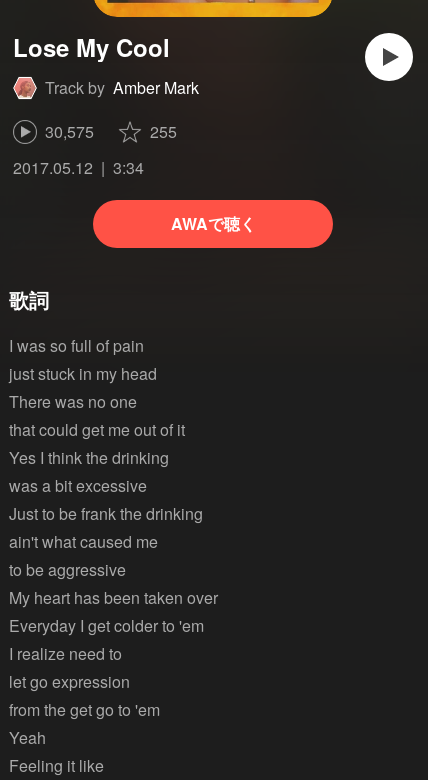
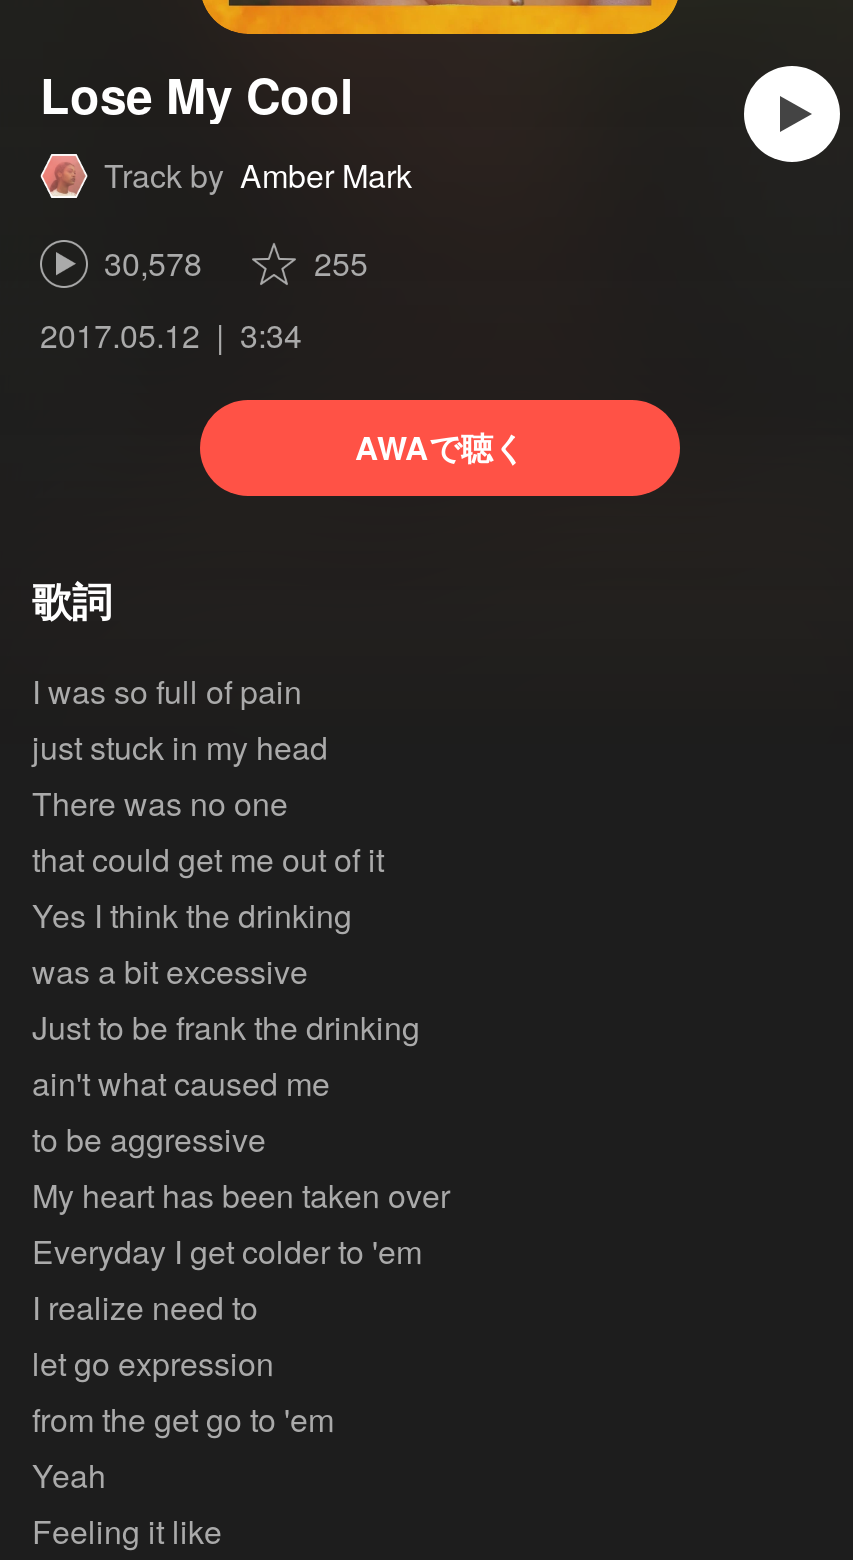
[45,120,94,143] 30,575 -> [104,240,202,286] 30,578

